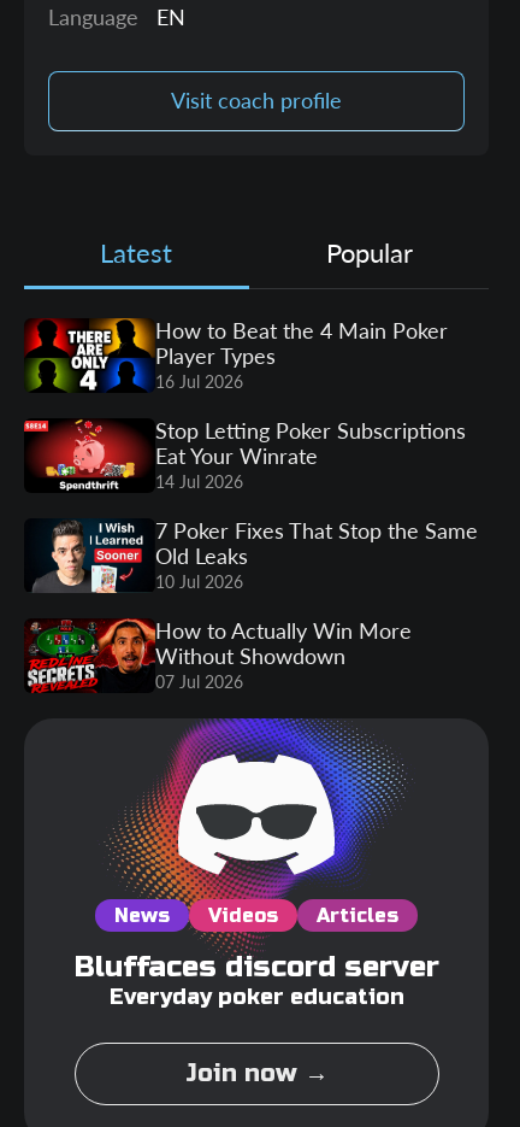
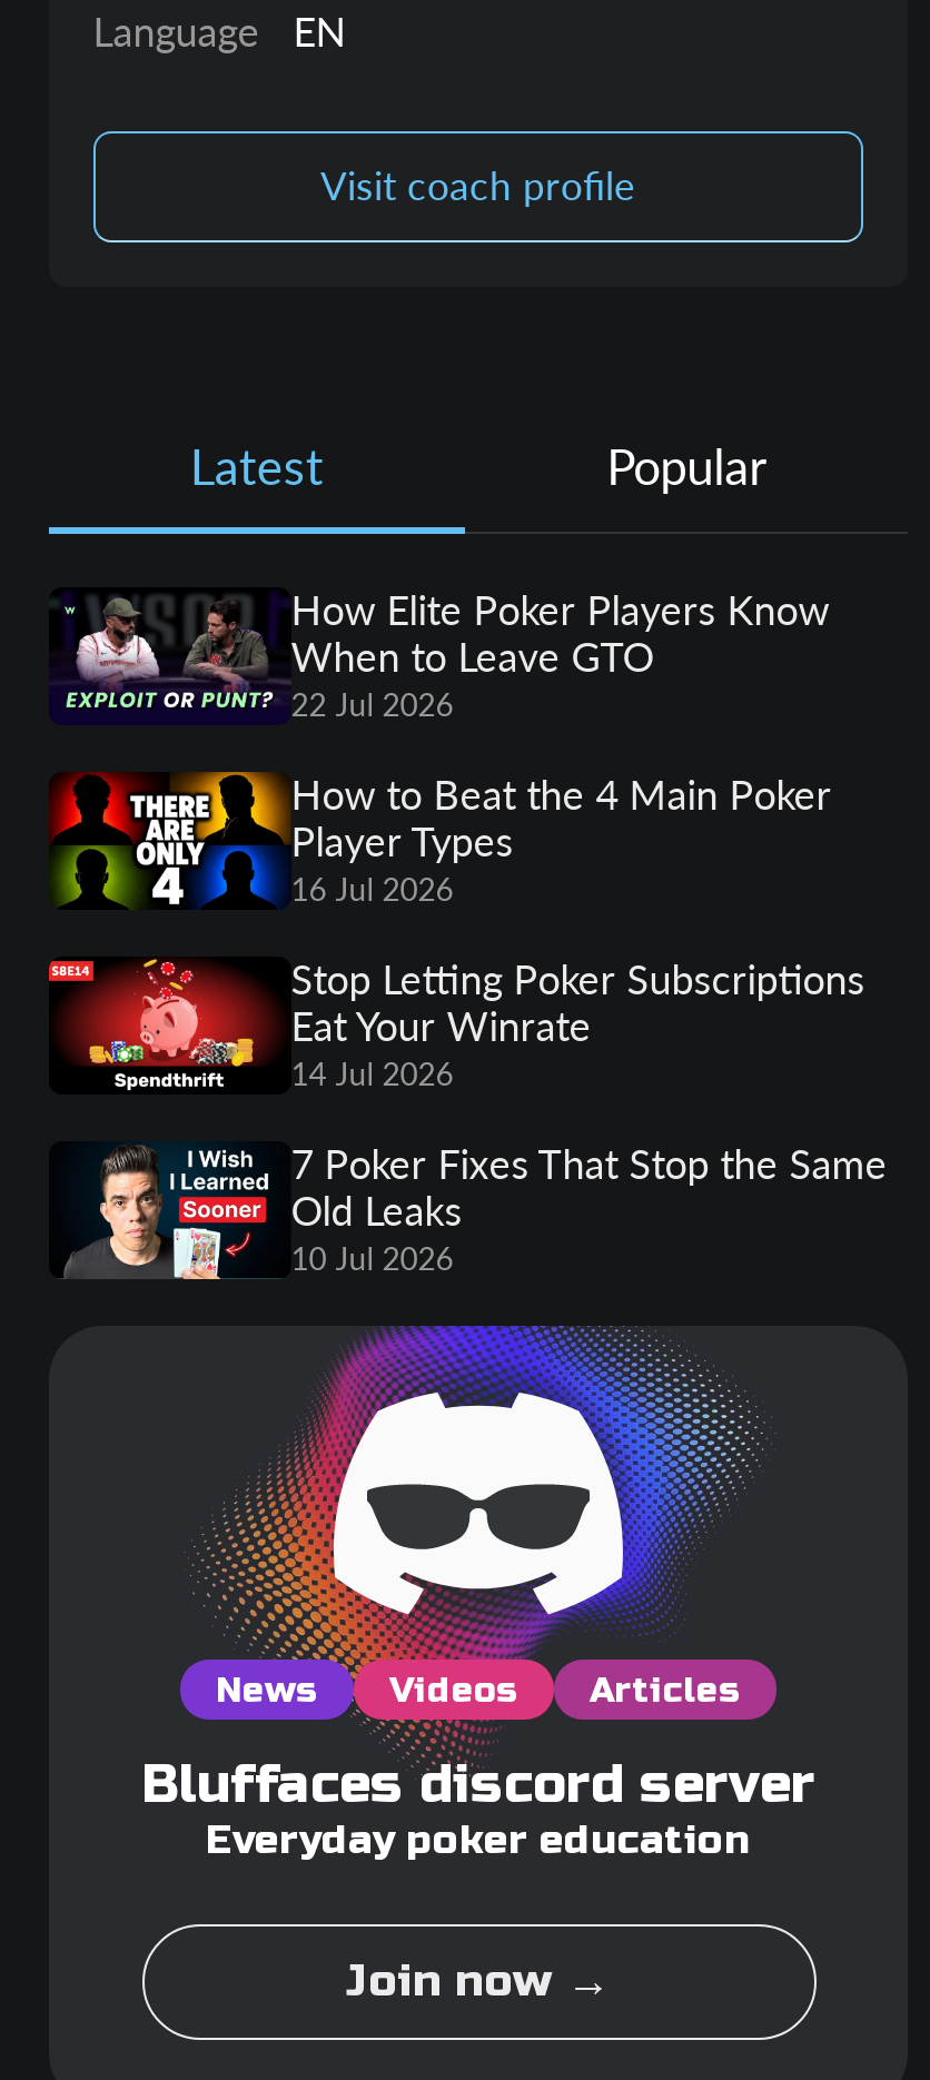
none -> [51,585,829,723] [image] | How Elite Poker Players Know | When to Leave GTO | 22 Jul 2026
moved [23,317,478,592] -> [47,770,887,1277]: [image] | How to Beat the 4 Main Poker | Player Types | ... | Old Leaks | 10 Jul 2026
[25,617,411,693] [image] | How to Actually Win More | Without Showdown | 07 Jul 2026 -> none

